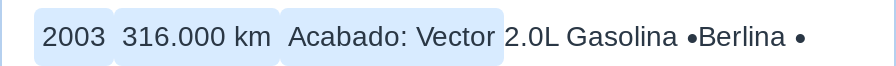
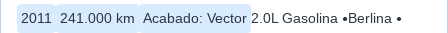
[42,21,678,53] 2003 316.000 km Acabado: Vector 2.0L Gasolina -> [21,10,338,26] 2011 241.000 km Acabado: Vector 2.0L Gasolina

